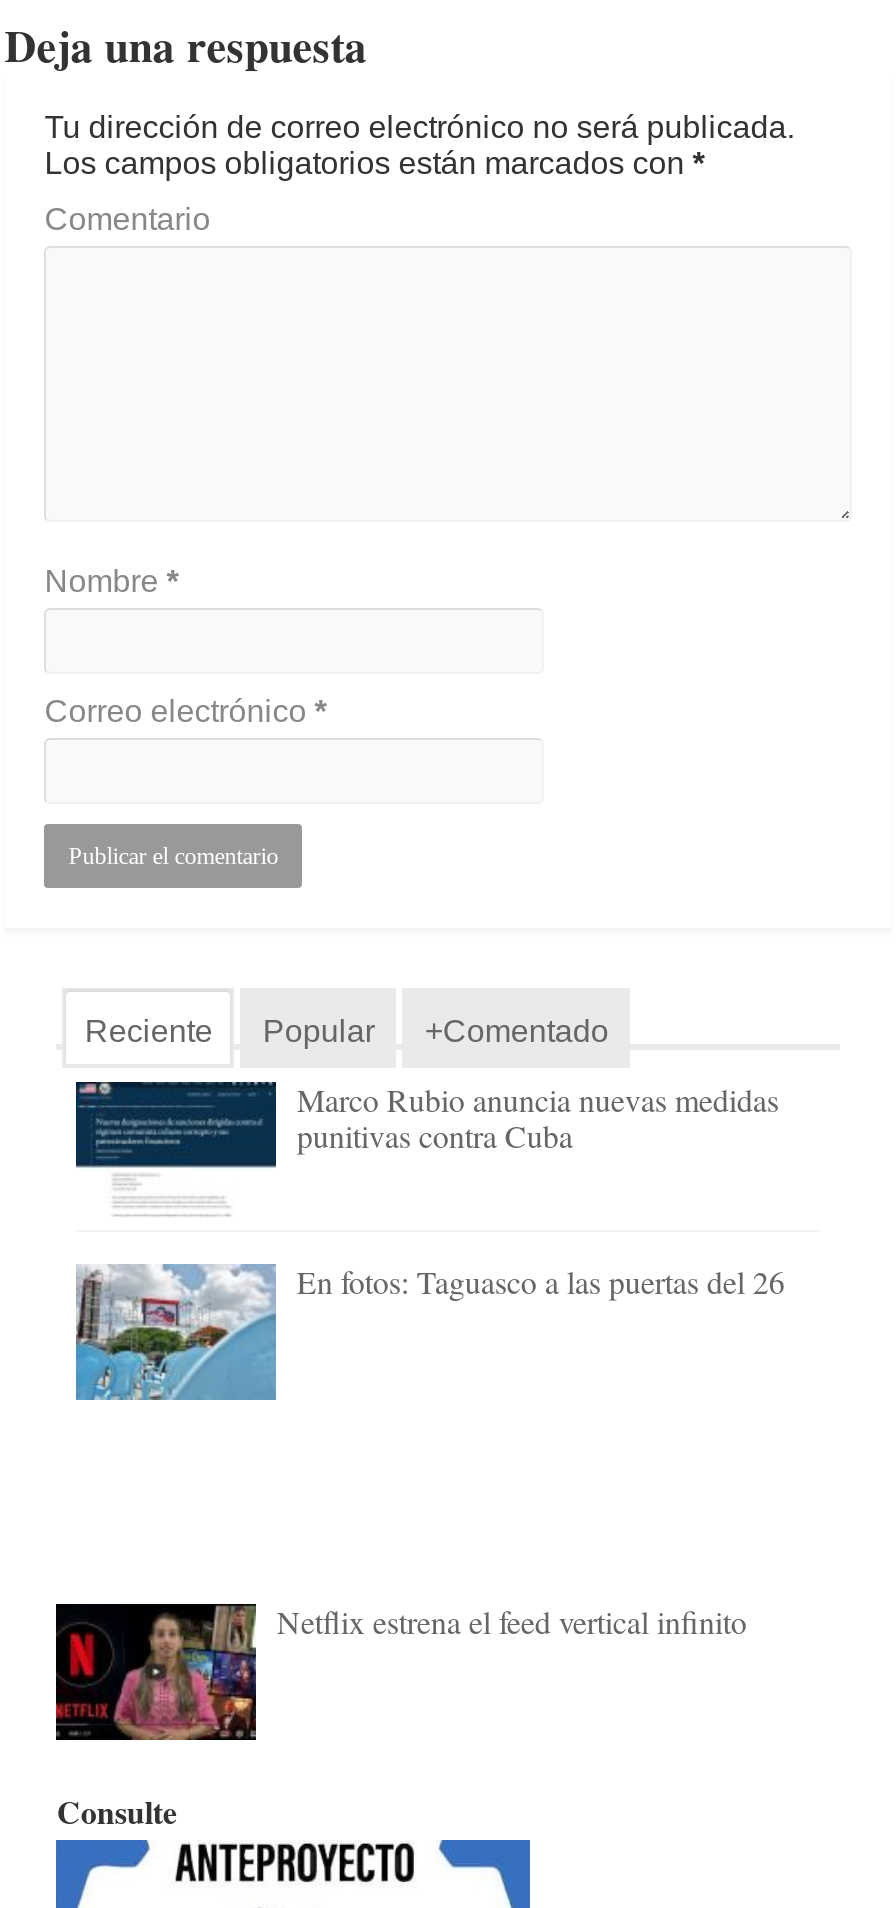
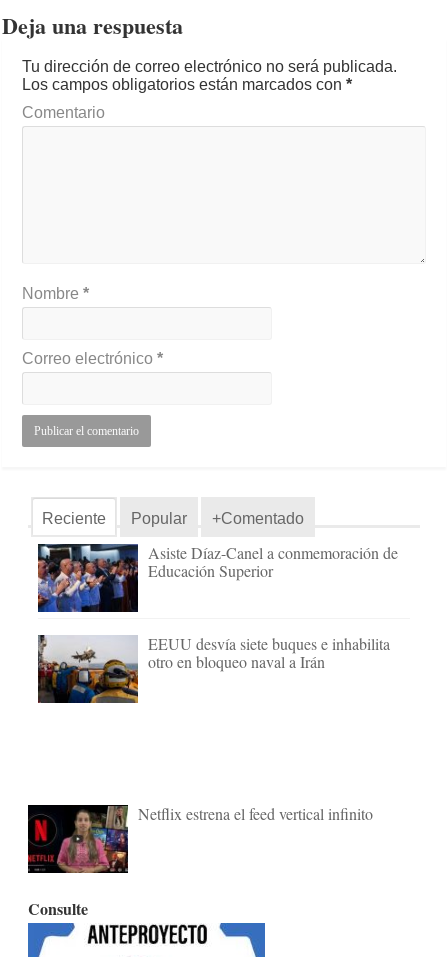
[74,1077,779,1218] [image] | Marco Rubio anuncia nuevas medidas | punitivas contra Cuba -> [37,541,398,613] [image] | Asiste Díaz-Canel a conmemoración de | Educación Superior
[74,1259,785,1402] [image] | En fotos: Taguasco a las puertas del 26 -> [37,633,390,704] [image] | EEUU desvía siete buques e inhabilita | otro en bloqueo naval a Irán

